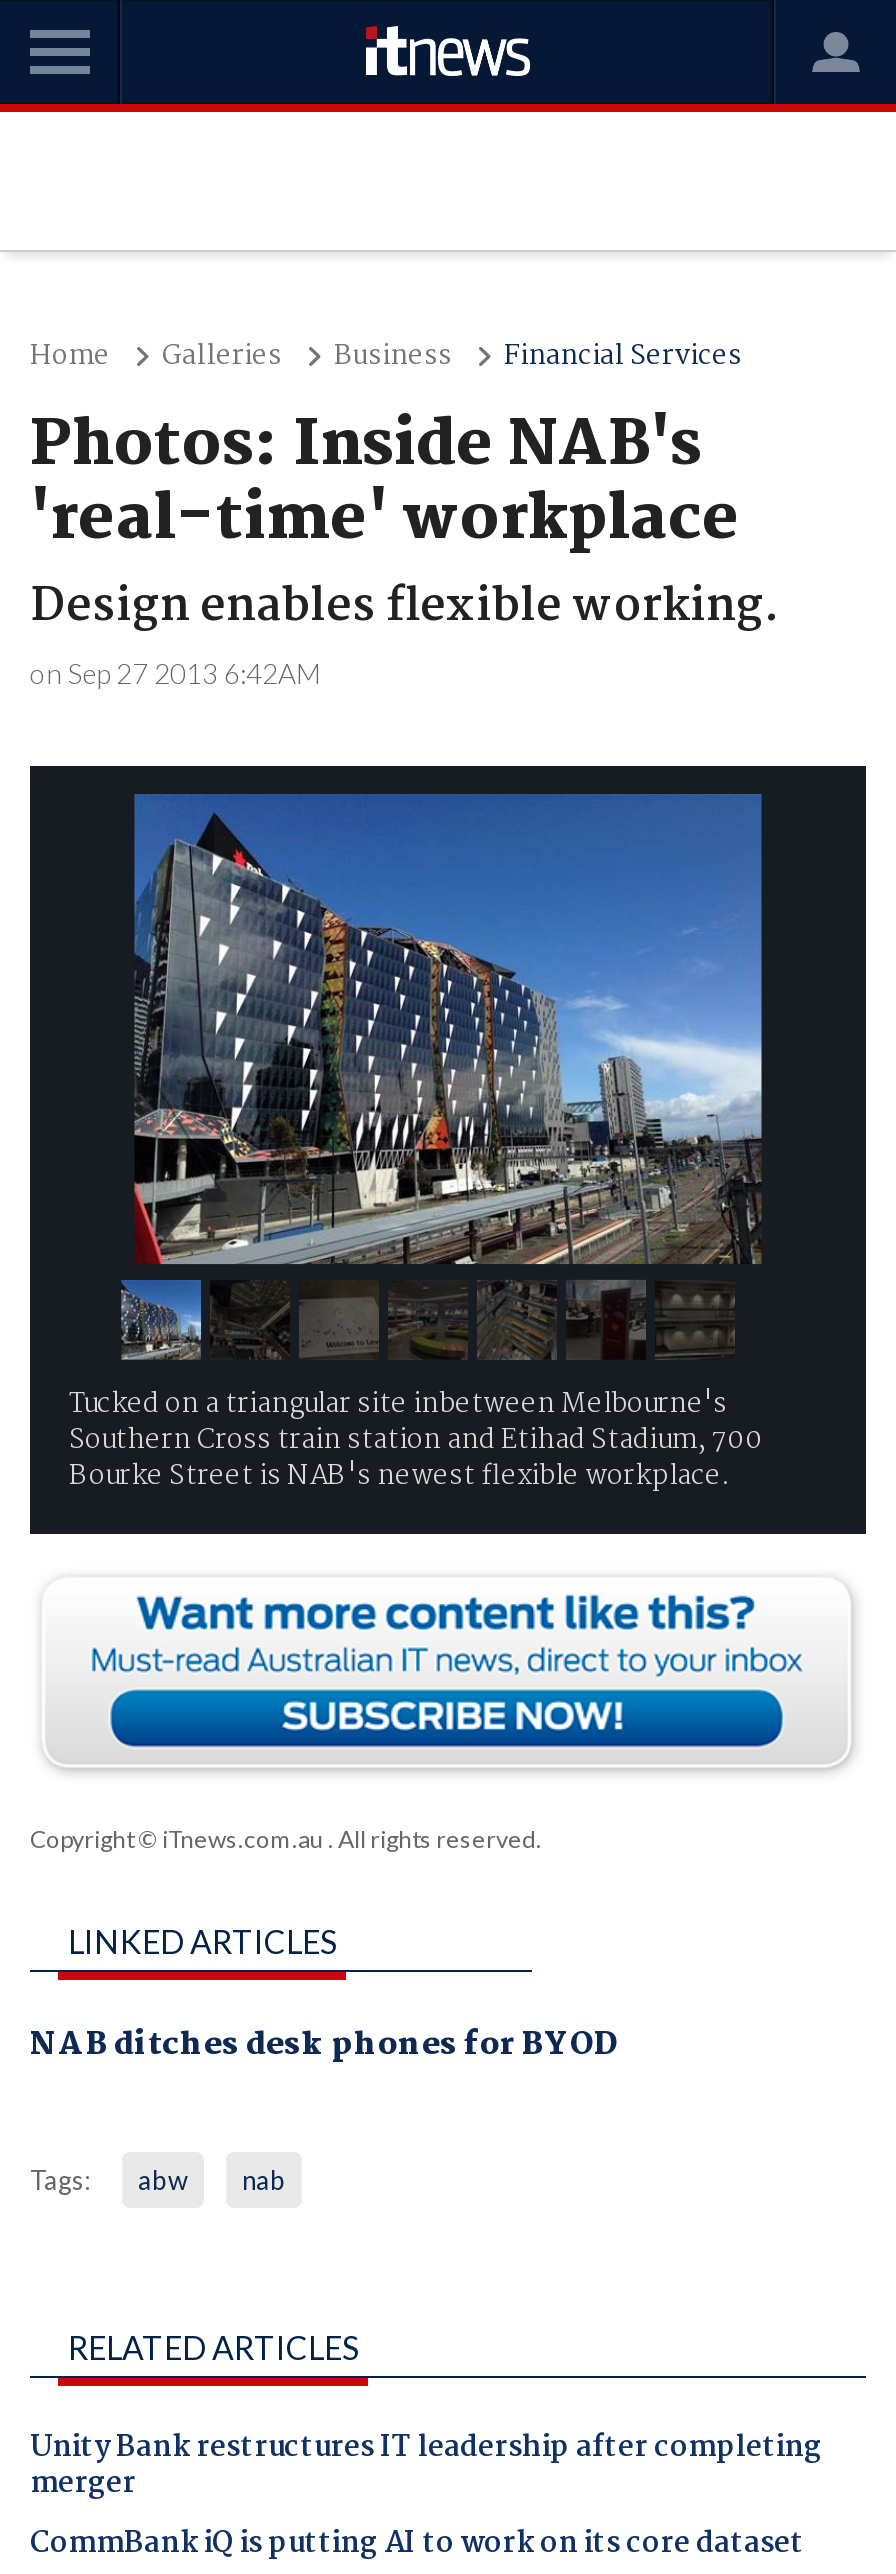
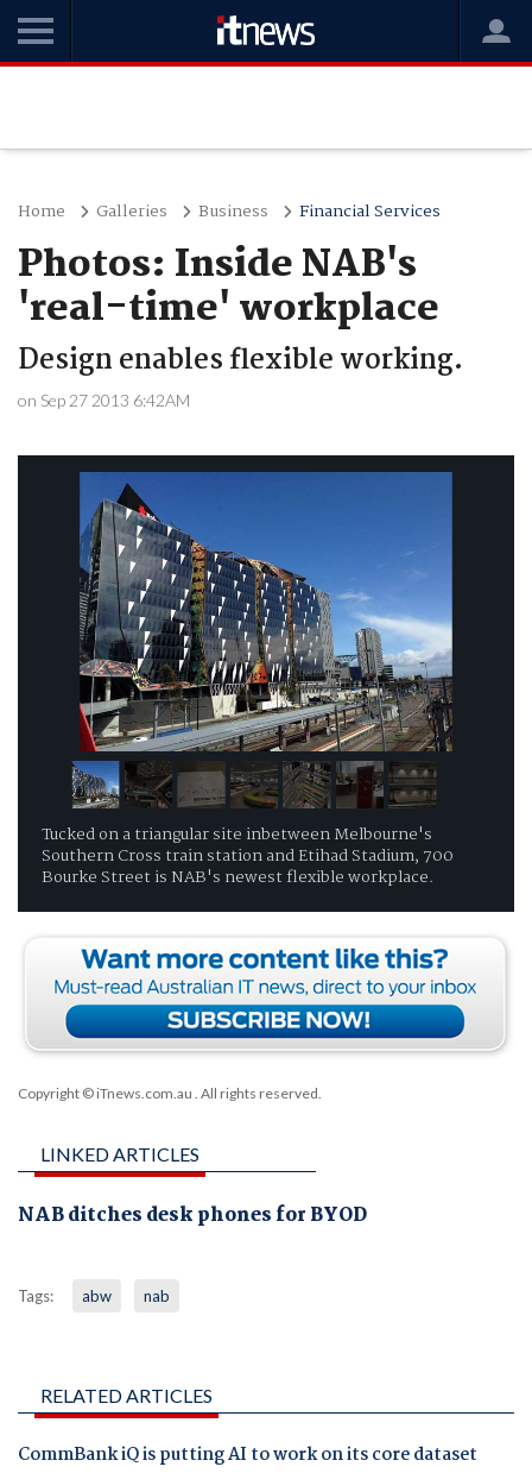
[30,2424,822,2508] Unity Bank restructures IT leadership after completing | merger -> none

